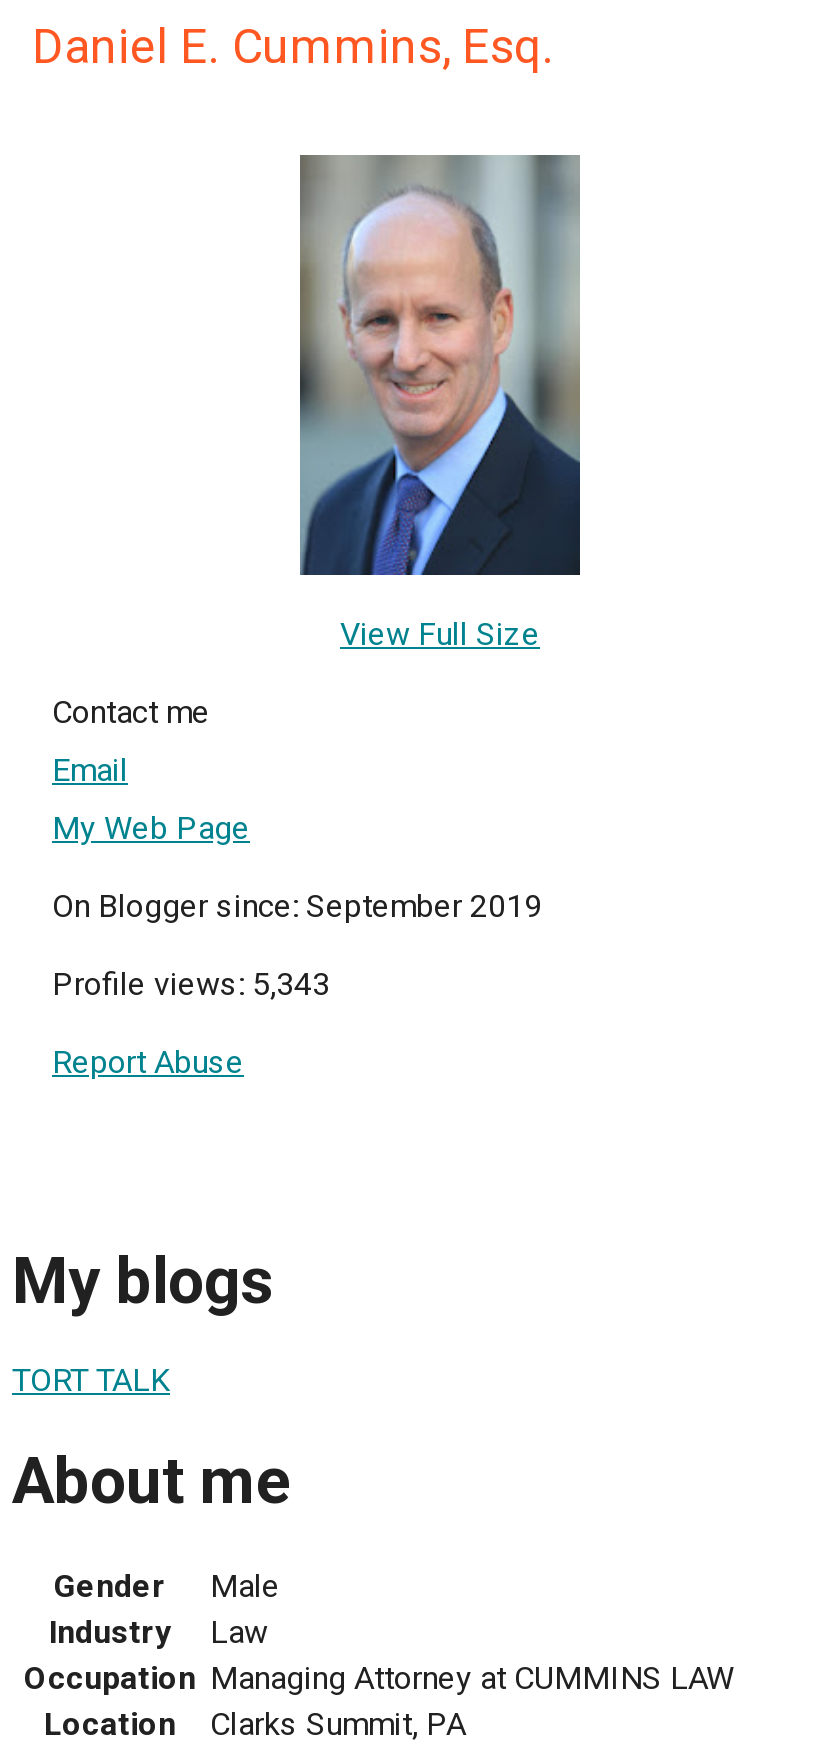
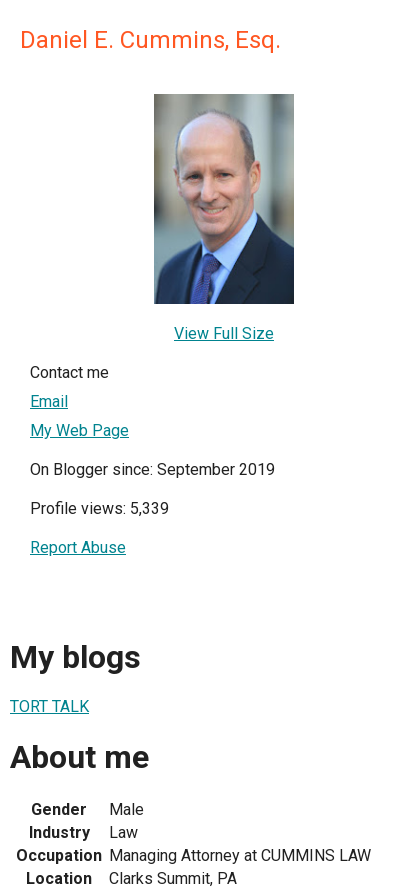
[52,964,330,1002] Profile views: 5,343 -> [30,498,169,517] Profile views: 5,339

